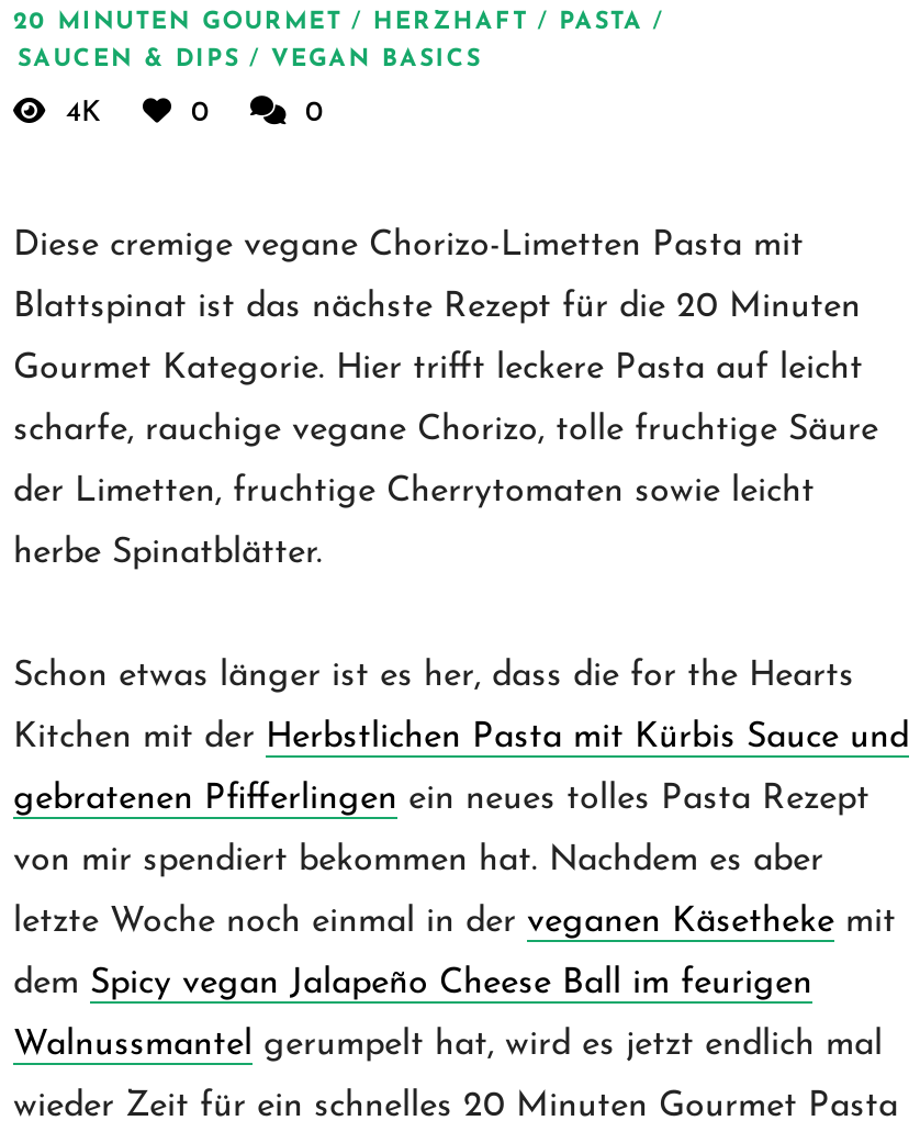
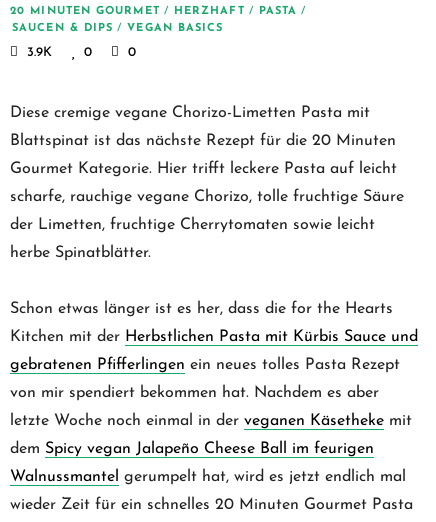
[66,98,101,127] 4K -> [27,46,52,59] 3.9K

